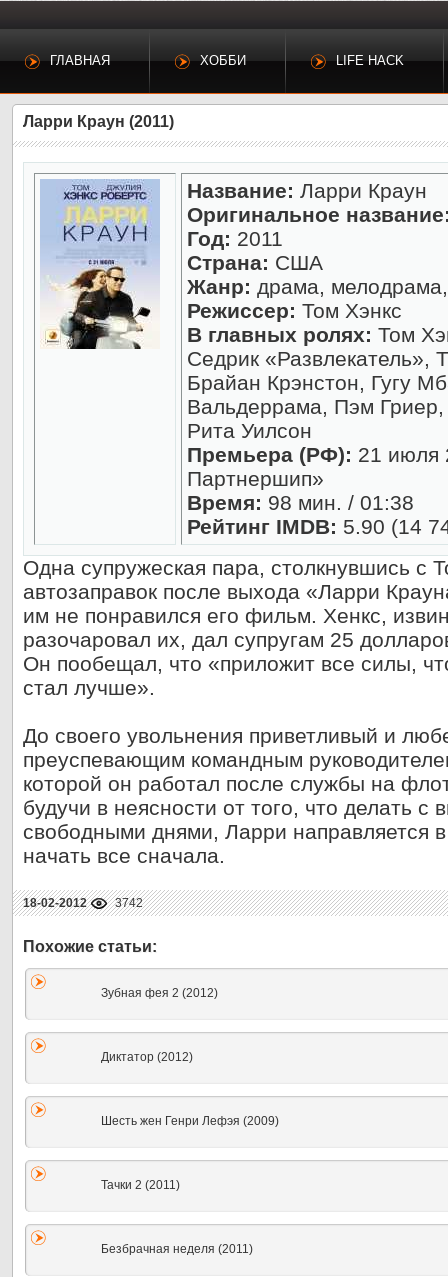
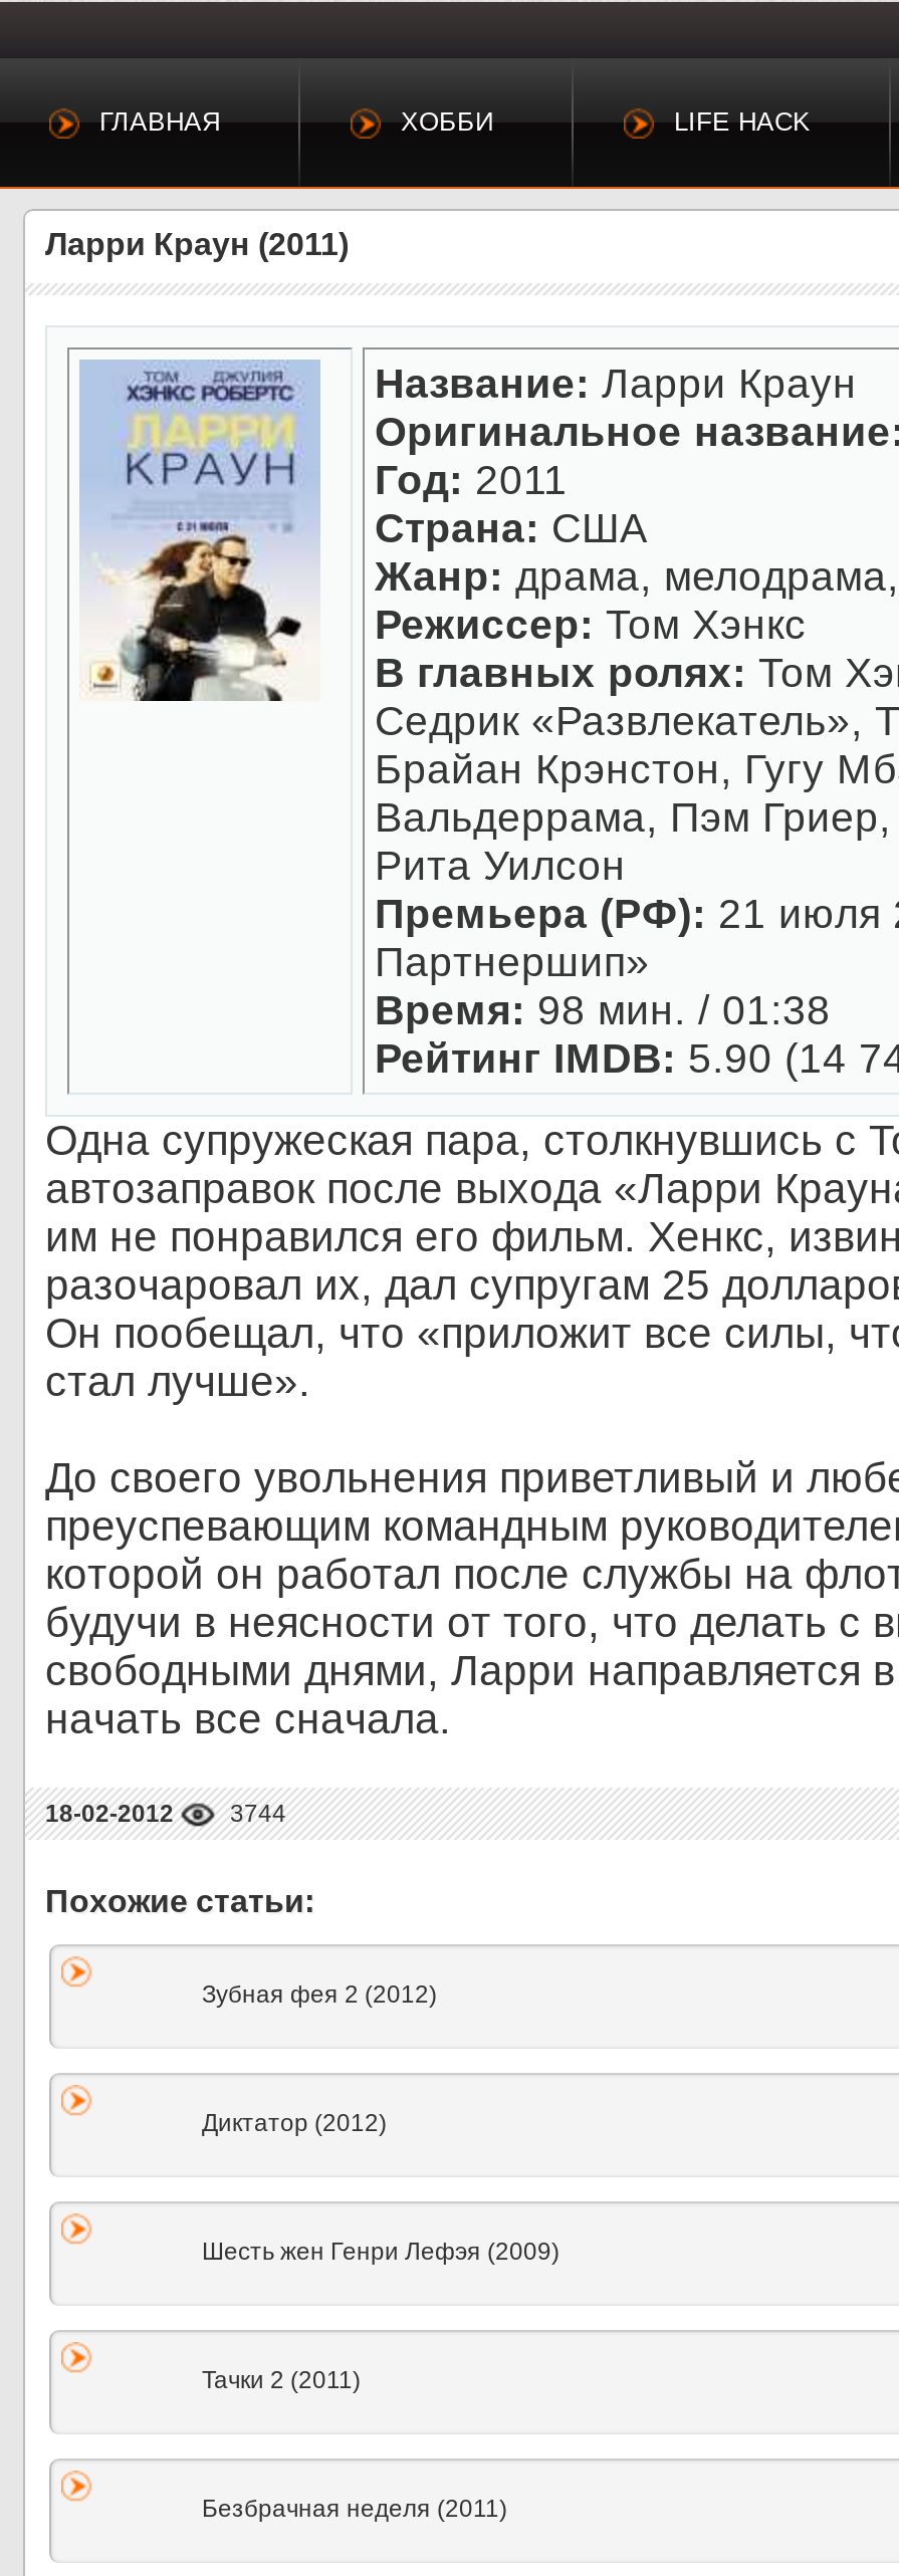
[23,896,143,910] 18-02-2012 3742 -> [45,1800,286,1828] 18-02-2012 3744

